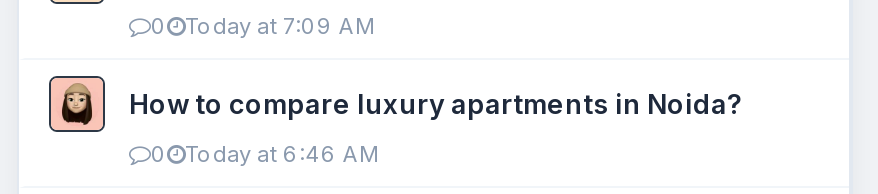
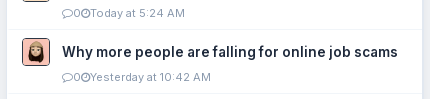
[151,12,375,40] 0 Today at 7:09 AM -> [73,6,185,20] 0 Today at 5:24 AM
[129,88,741,120] How to compare luxury apartments in Noida? -> [62,44,398,60] Why more people are falling for online job scams
[185,140,379,168] Today at 6:46 AM -> [90,70,211,84] Yesterday at 10:42 AM

